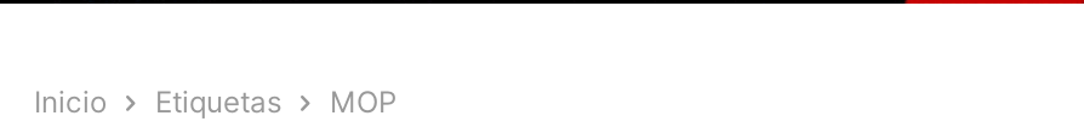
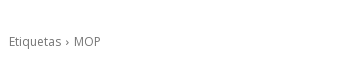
[34,85,107,121] Inicio -> none

